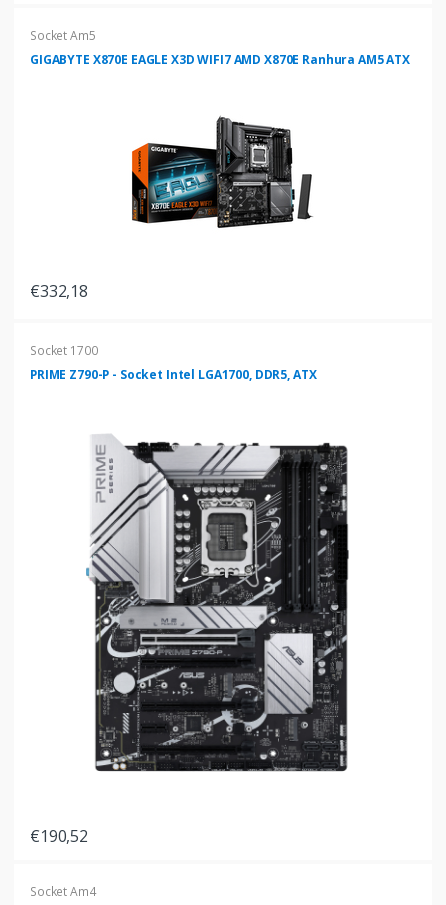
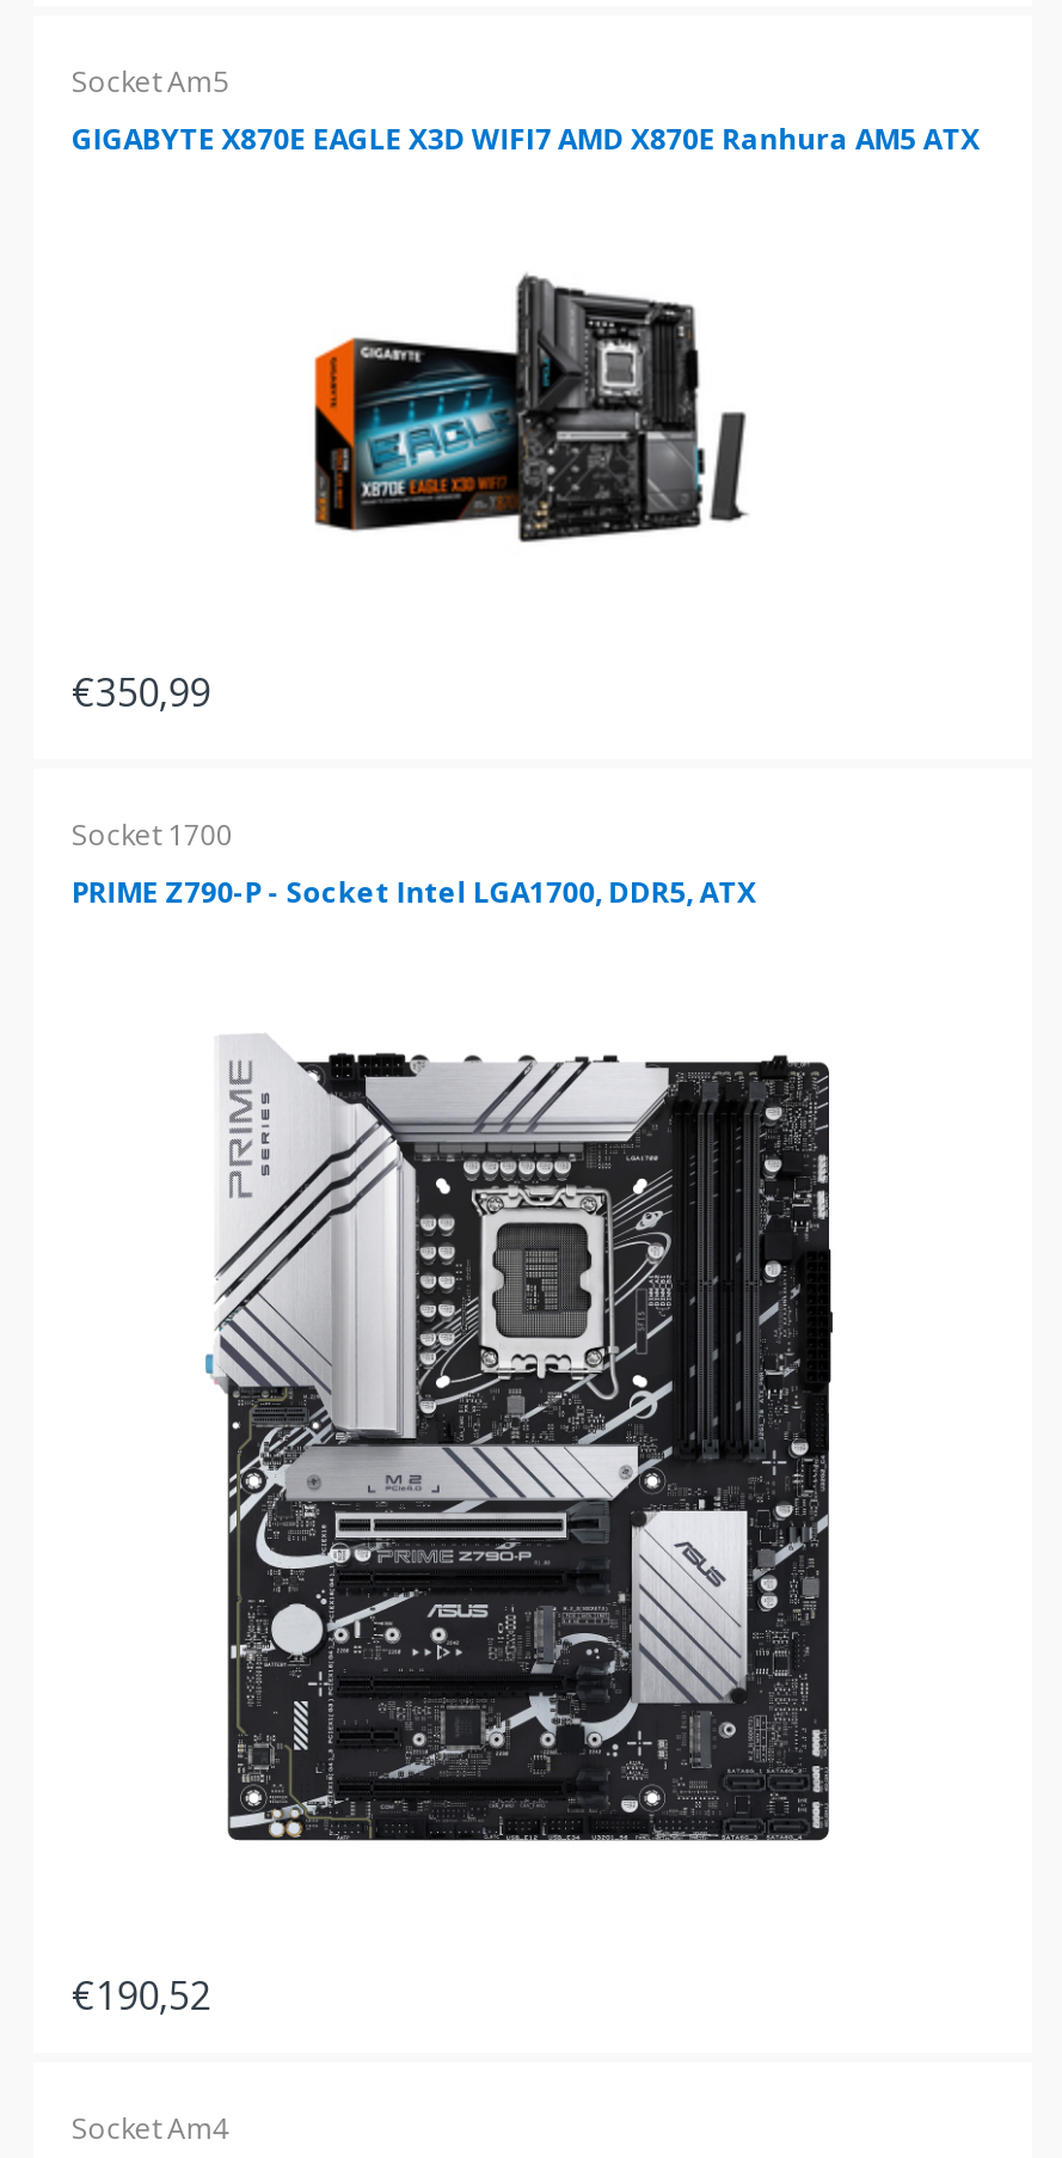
[30,279,88,301] €332,18 -> [72,665,210,717] €350,99

